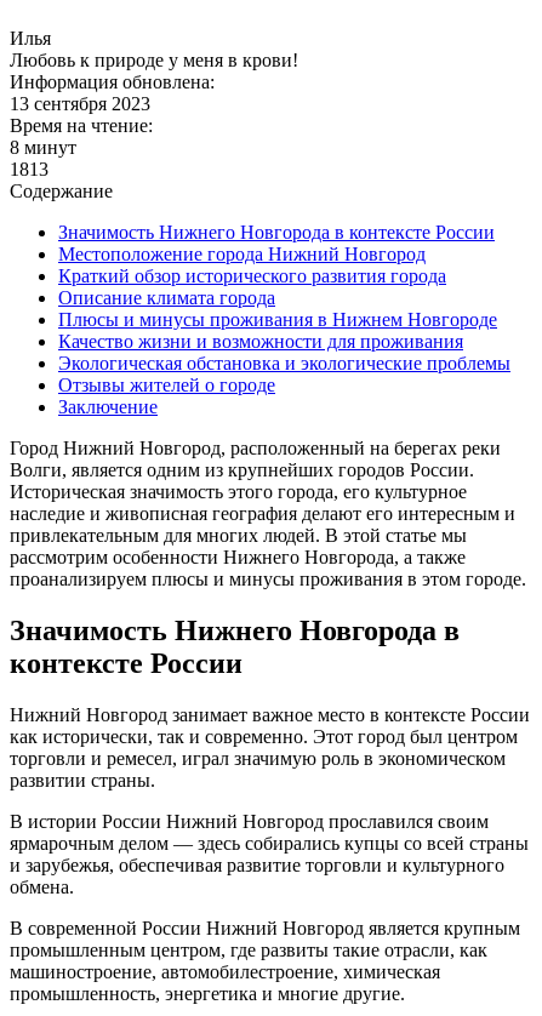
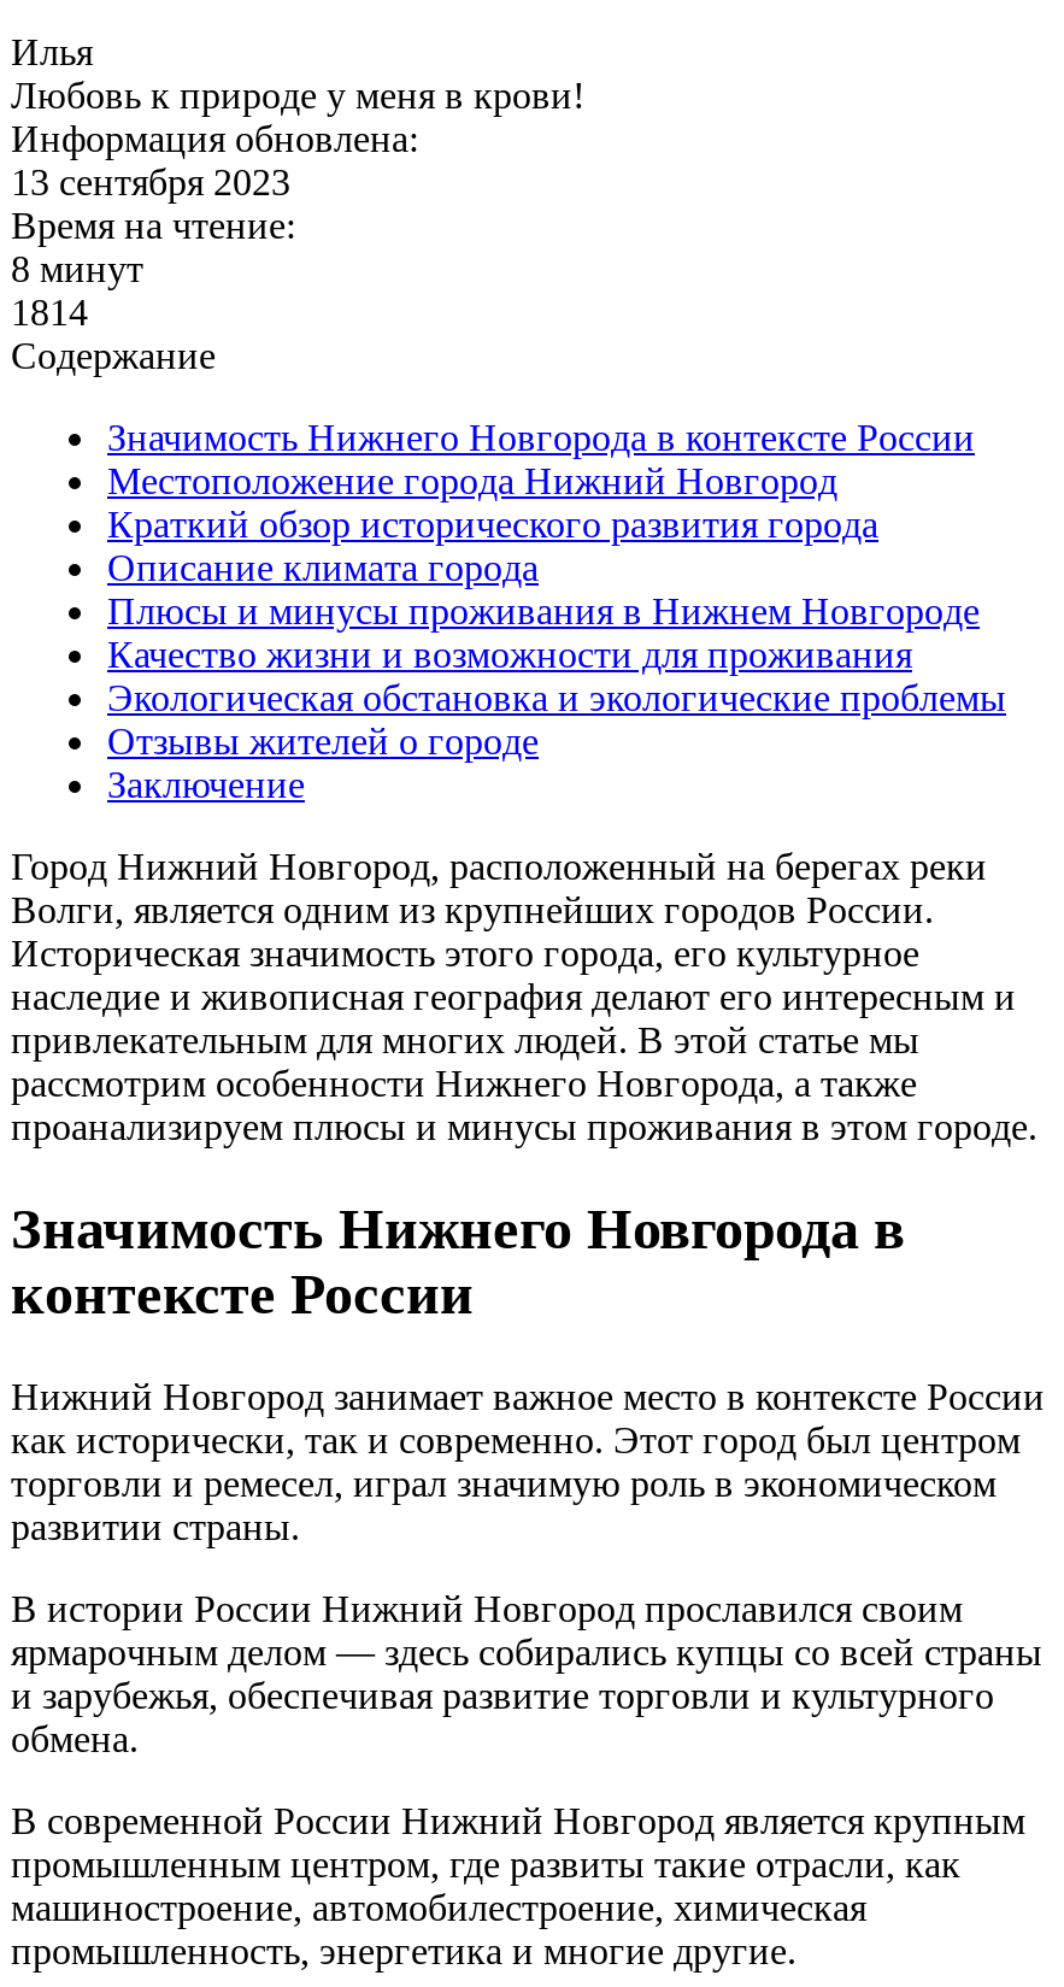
[10,159,49,179] 1813 -> [11,291,88,332] 1814

